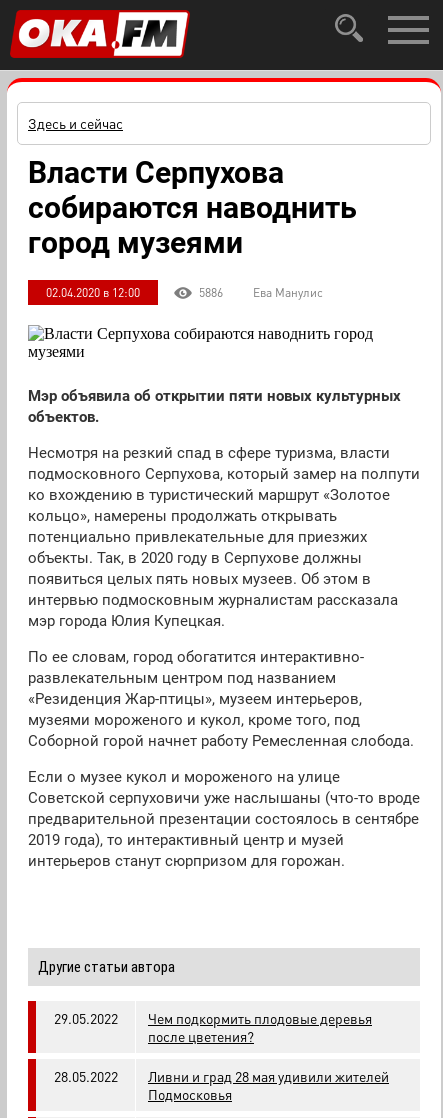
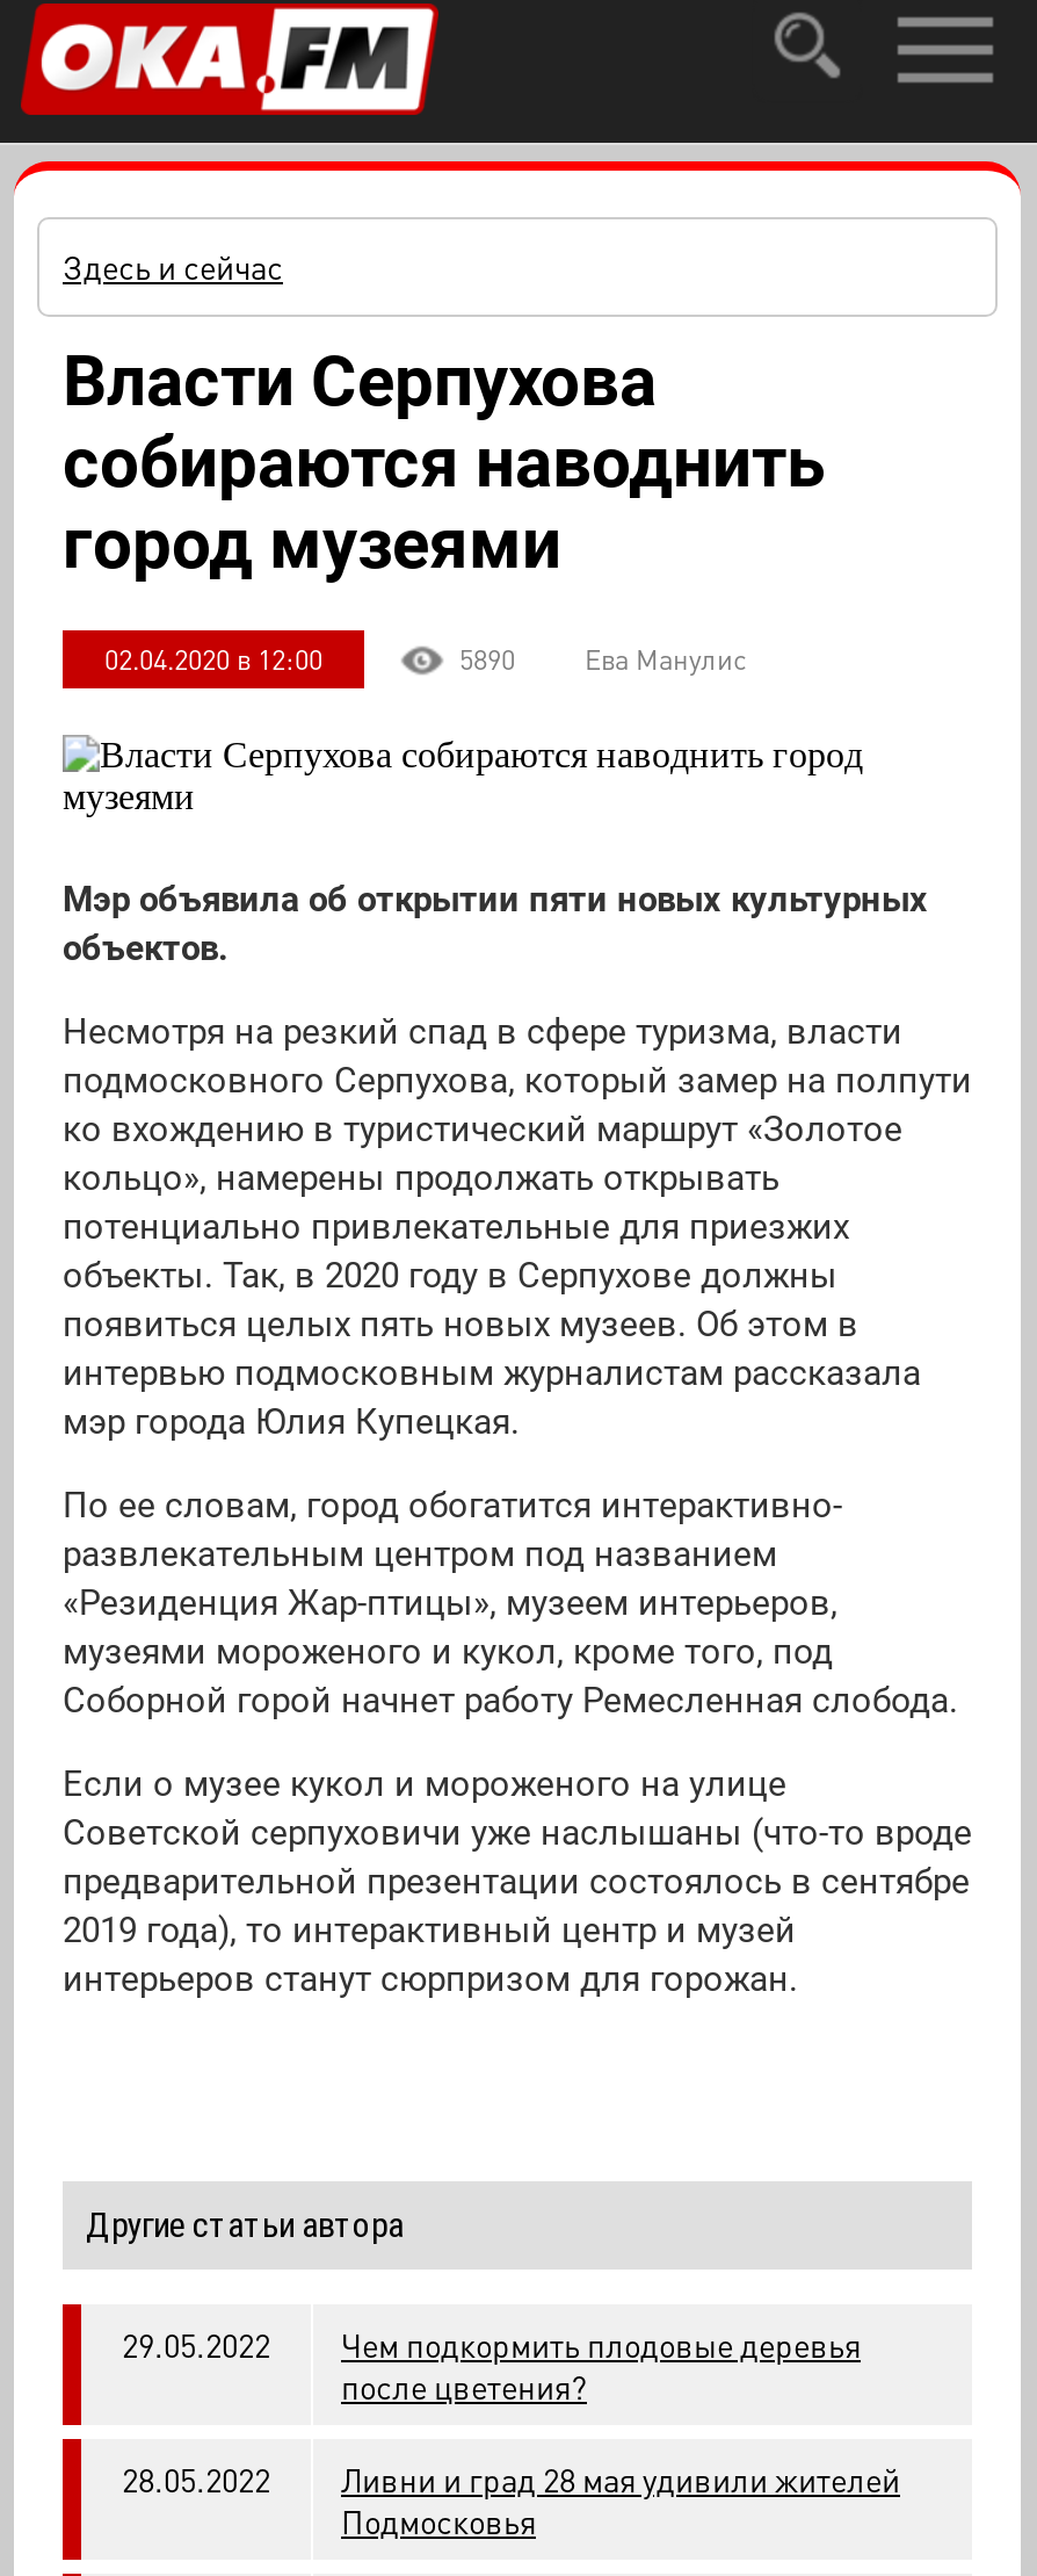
[199,285,323,300] 5886 Ева Манулис -> [459,642,747,677] 5890 Ева Манулис

